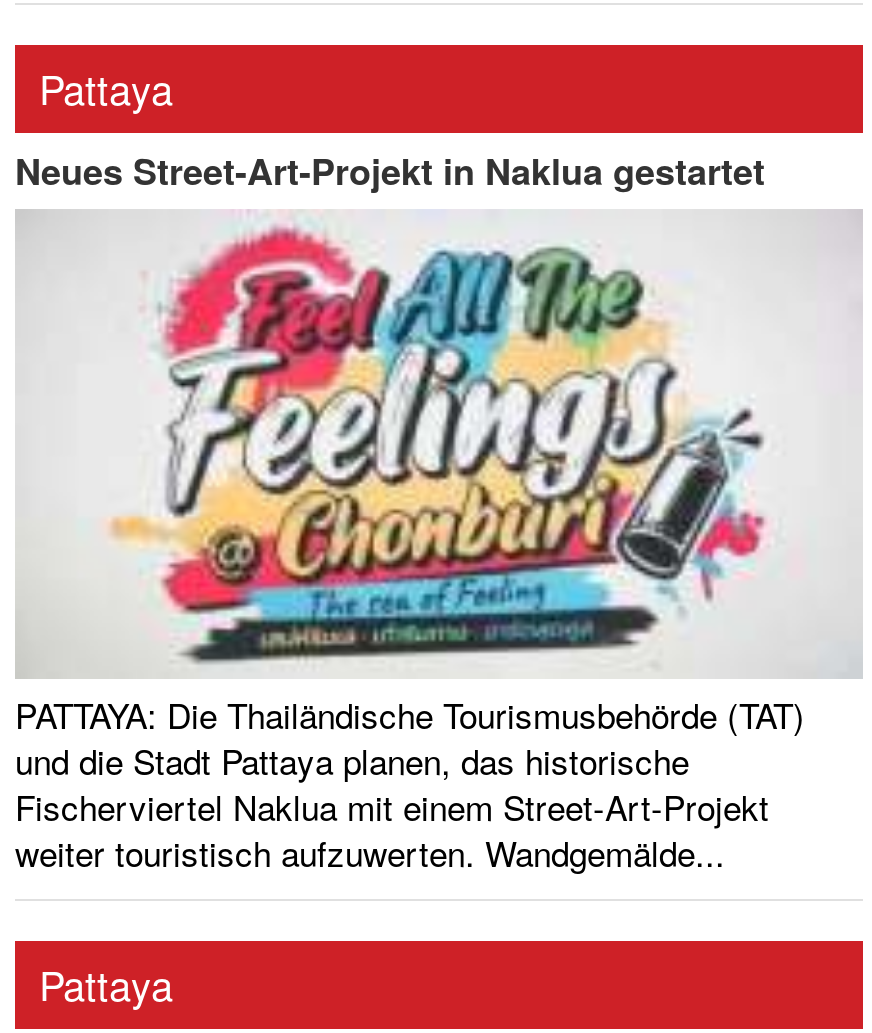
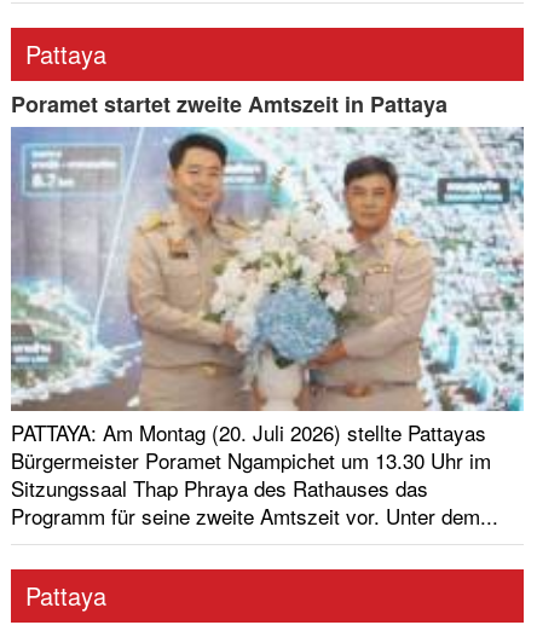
[15,145,765,197] Neues Street-Art-Projekt in Naklua gestartet -> [11,88,447,120] Poramet startet zweite Amtszeit in Pattaya
[15,211,861,877] [image] | PATTAYA: Die Thailändische Tourismusbehörde (TAT) | und die Stadt Pattaya planen, das historische | Fischerviertel Naklua mit einem Street-Art-Projekt | weiter touristisch aufzuwerten. Wandgemälde... -> [11,128,524,531] [image] | PATTAYA: Am Montag (20. Juli 2026) stellte Pattayas | Bürgermeister Poramet Ngampichet um 13.30 Uhr im | Sitzungssaal Thap Phraya des Rathauses das | Programm für seine zweite Amtszeit vor. Unter dem...

